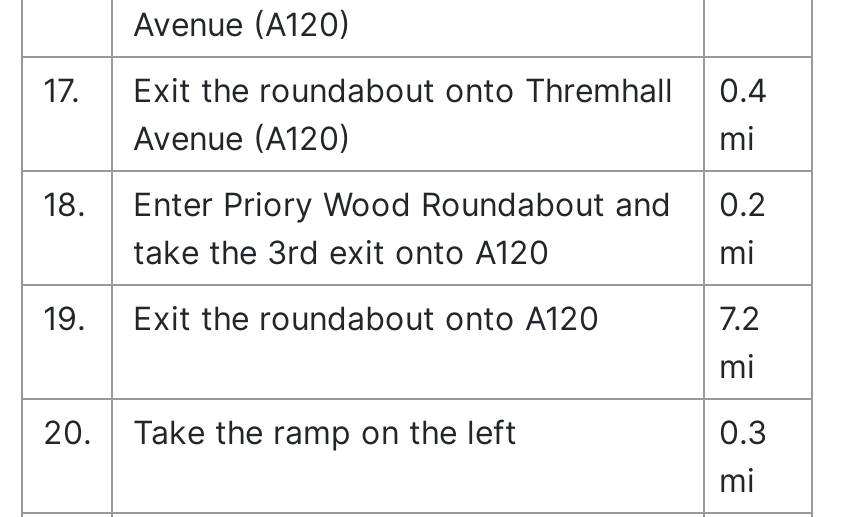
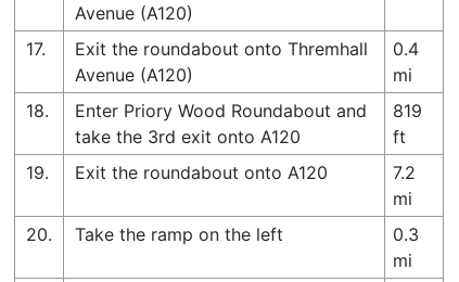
[719,184,767,272] 0.2 | mi -> [393,100,422,147] 819 | ft

